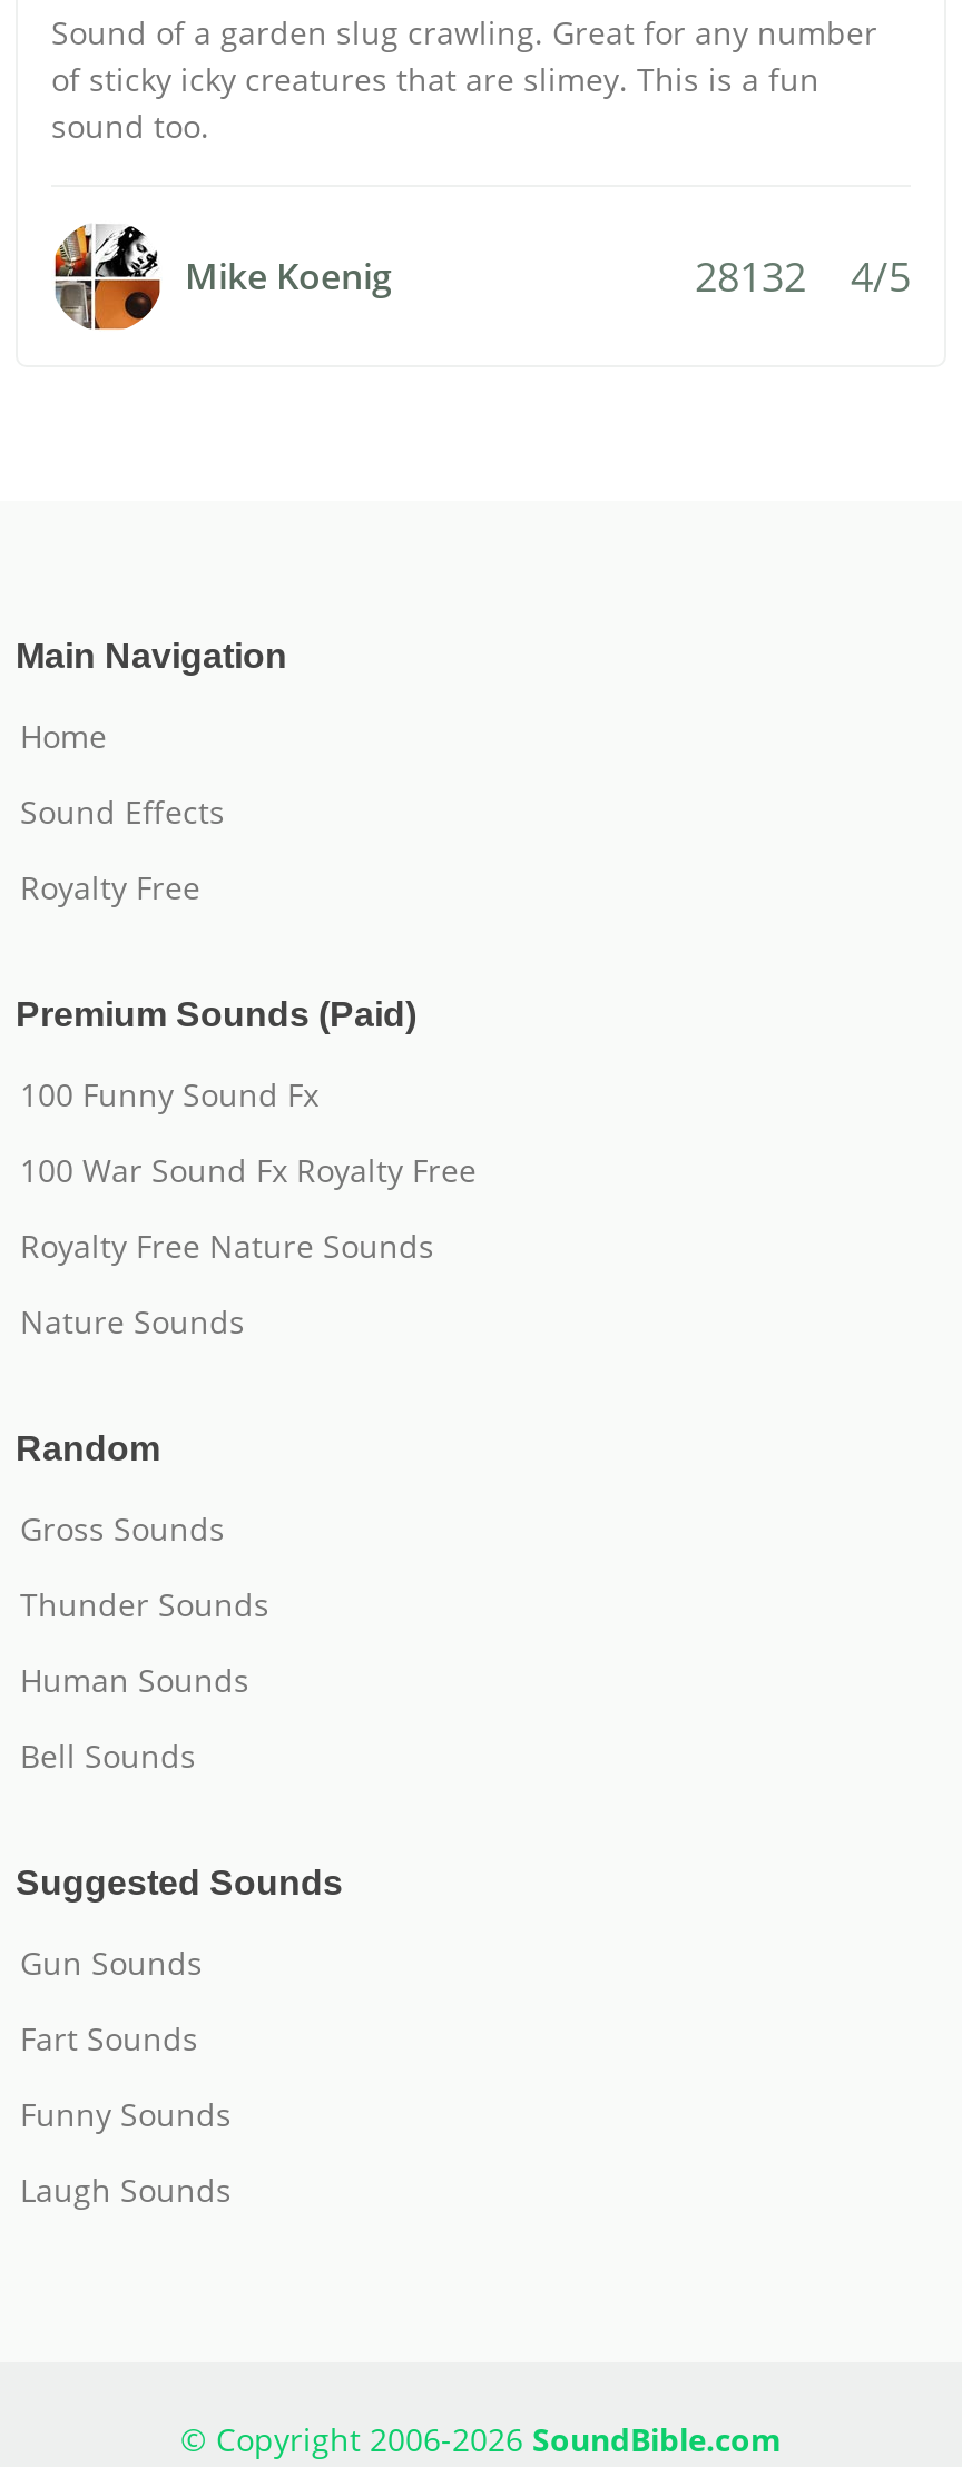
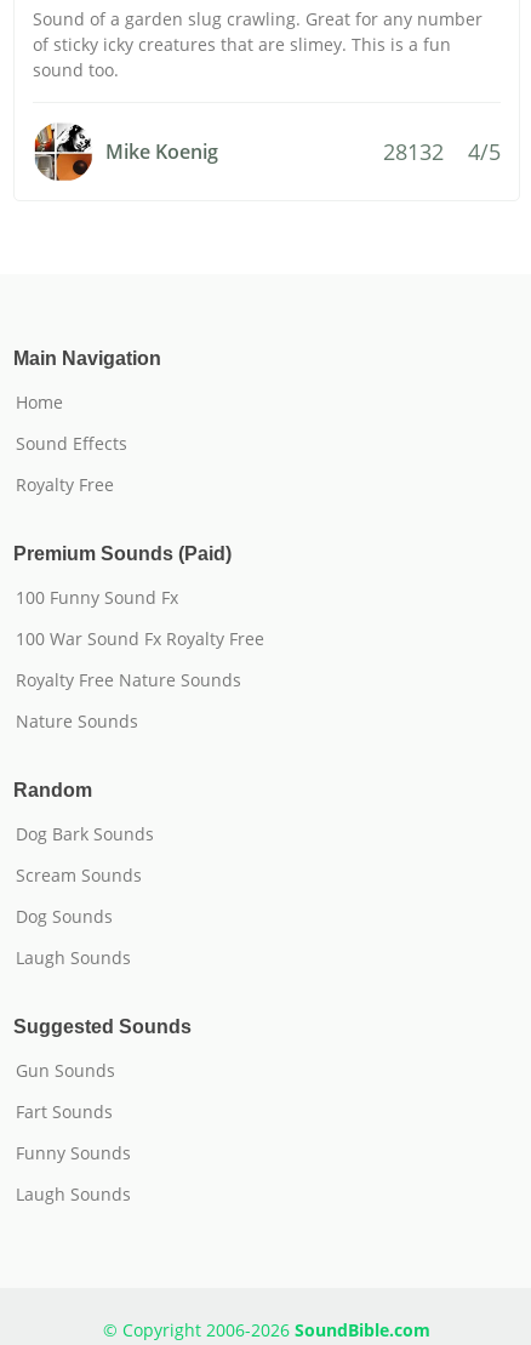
[20,1507,225,1550] Gross Sounds -> [16,822,154,845] Dog Bark Sounds
[20,1583,269,1625] Thunder Sounds -> [16,864,142,887] Scream Sounds
[20,1659,249,1701] Human Sounds -> [16,905,113,928] Dog Sounds
[20,1734,196,1777] Bell Sounds -> [16,946,131,969] Laugh Sounds

